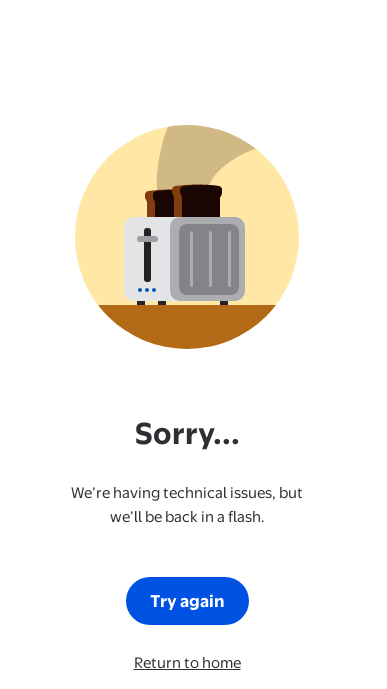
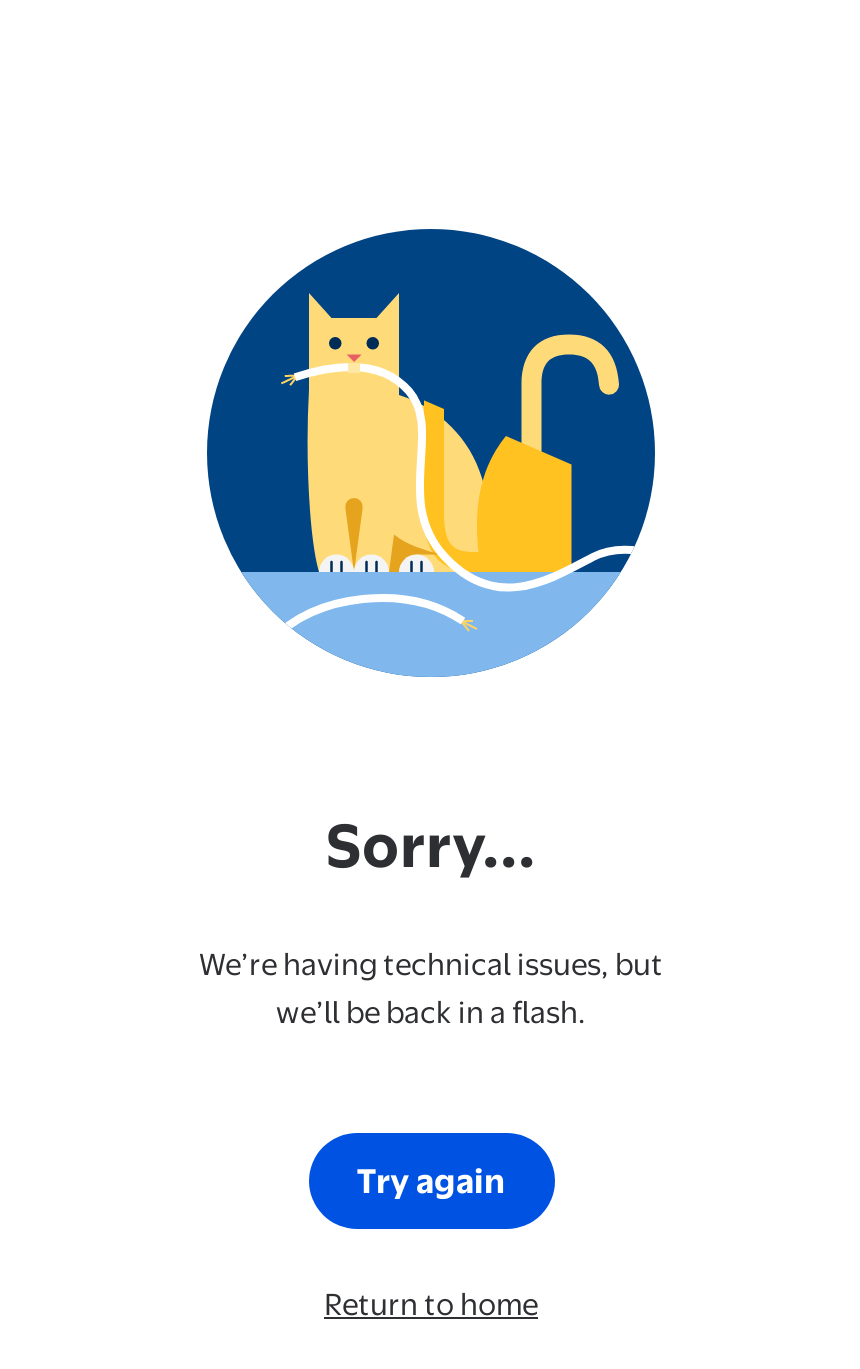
[75,125,299,350] [image] -> [205,227,657,679] [image]

